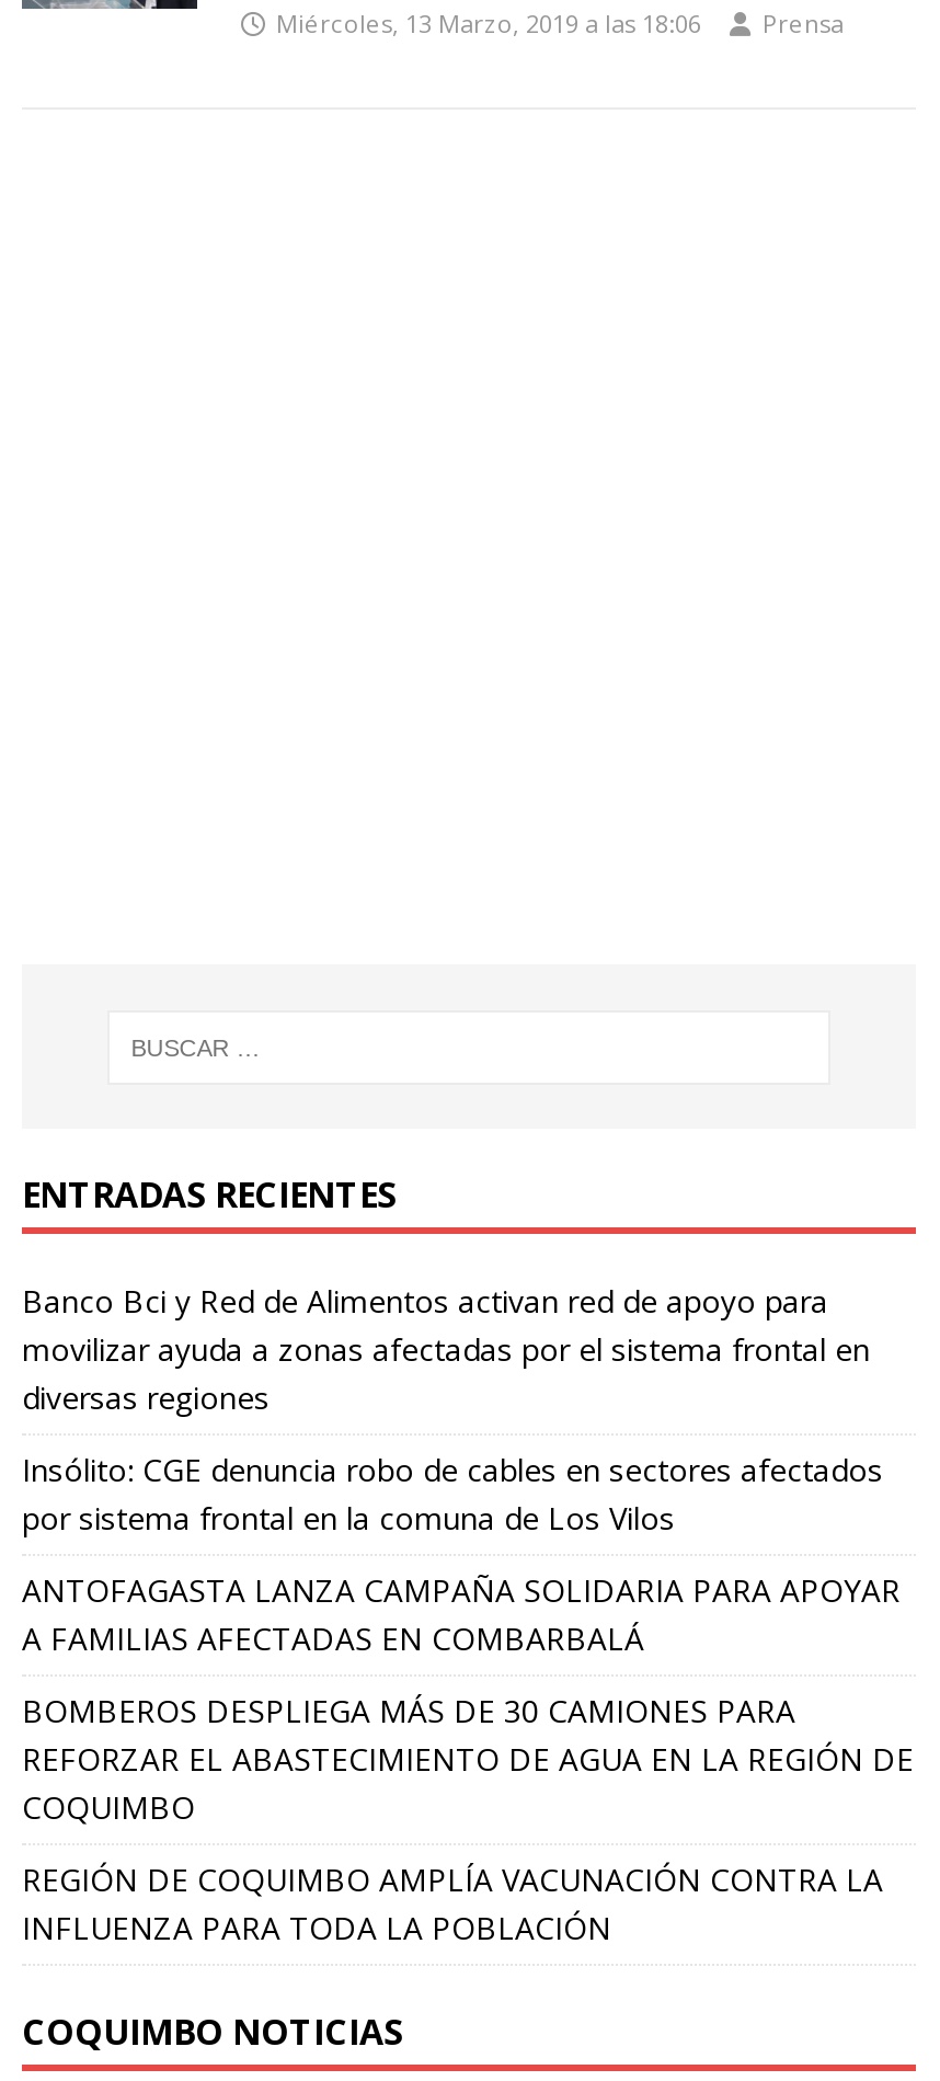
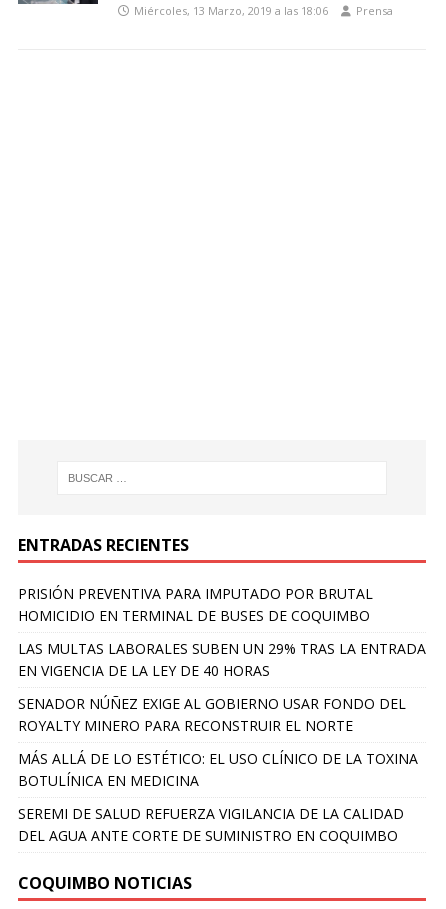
[22,1281,870,1419] Banco Bci y Red de Alimentos activan red de apoyo para | movilizar ayuda a zonas afectadas por el sistema frontal en | diversas regiones -> [18,584,373,625] PRISIÓN PREVENTIVA PARA IMPUTADO POR BRUTAL | HOMICIDIO EN TERMINAL DE BUSES DE COQUIMBO
[22,1449,883,1539] Insólito: CGE denuncia robo de cables en sectores afectados | por sistema frontal en la comuna de Los Vilos -> [18,639,426,680] LAS MULTAS LABORALES SUBEN UN 29% TRAS LA ENTRADA | EN VIGENCIA DE LA LEY DE 40 HORAS
[22,1570,901,1660] ANTOFAGASTA LANZA CAMPAÑA SOLIDARIA PARA APOYAR | A FAMILIAS AFECTADAS EN COMBARBALÁ -> [18,694,406,735] SENADOR NÚÑEZ EXIGE AL GOBIERNO USAR FONDO DEL | ROYALTY MINERO PARA RECONSTRUIR EL NORTE
[22,1690,914,1829] BOMBEROS DESPLIEGA MÁS DE 30 CAMIONES PARA | REFORZAR EL ABASTECIMIENTO DE AGUA EN LA REGIÓN DE | COQUIMBO -> [18,749,418,790] MÁS ALLÁ DE LO ESTÉTICO: EL USO CLÍNICO DE LA TOXINA | BOTULÍNICA EN MEDICINA
[22,1859,883,1949] REGIÓN DE COQUIMBO AMPLÍA VACUNACIÓN CONTRA LA | INFLUENZA PARA TODA LA POBLACIÓN -> [18,804,404,845] SEREMI DE SALUD REFUERZA VIGILANCIA DE LA CALIDAD | DEL AGUA ANTE CORTE DE SUMINISTRO EN COQUIMBO

